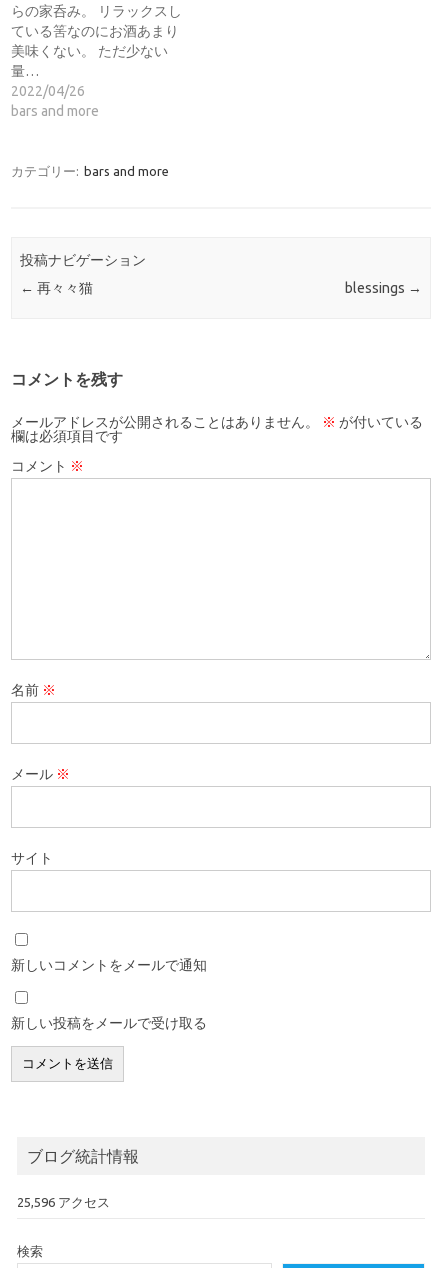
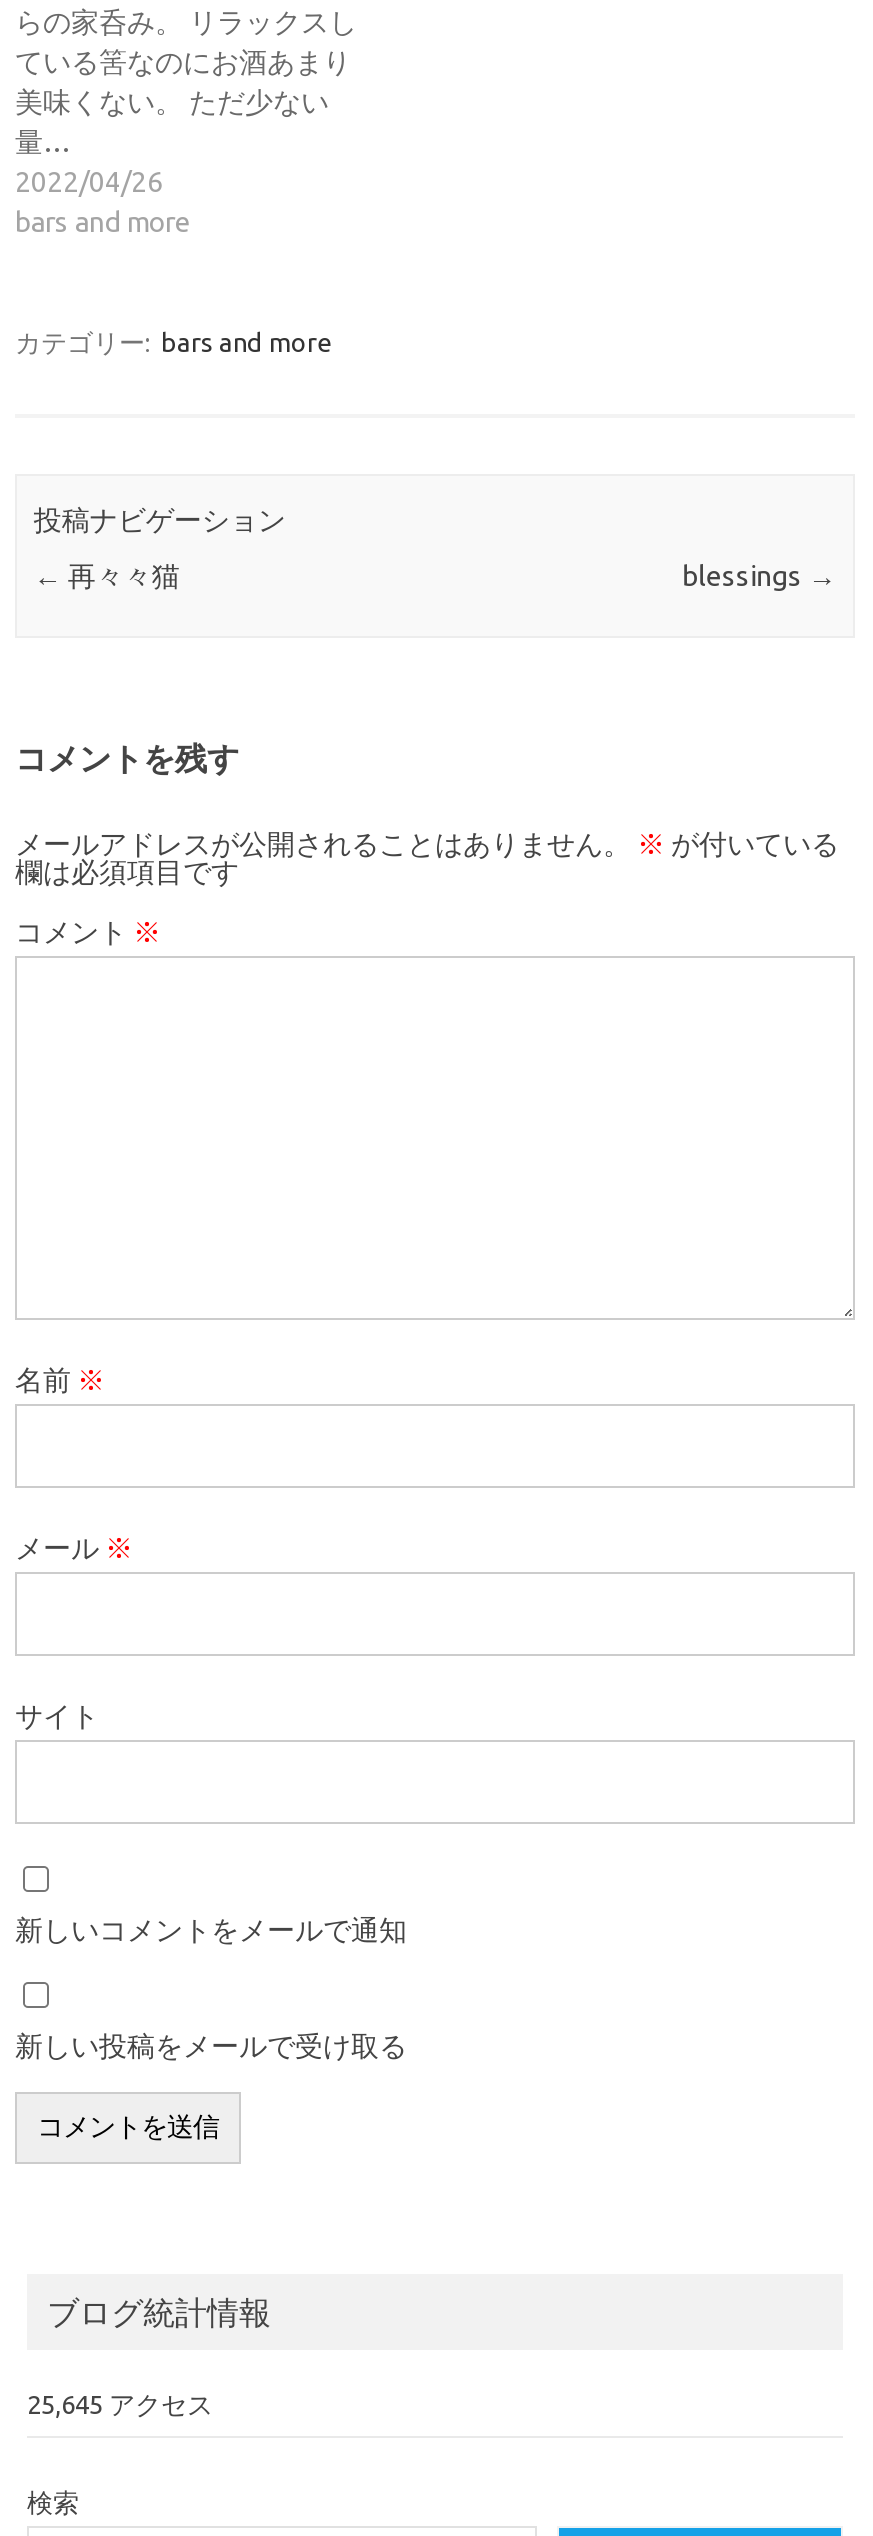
[17,1195,110,1209] 25,596 アクセス -> [27,2390,213,2418] 25,645 アクセス

